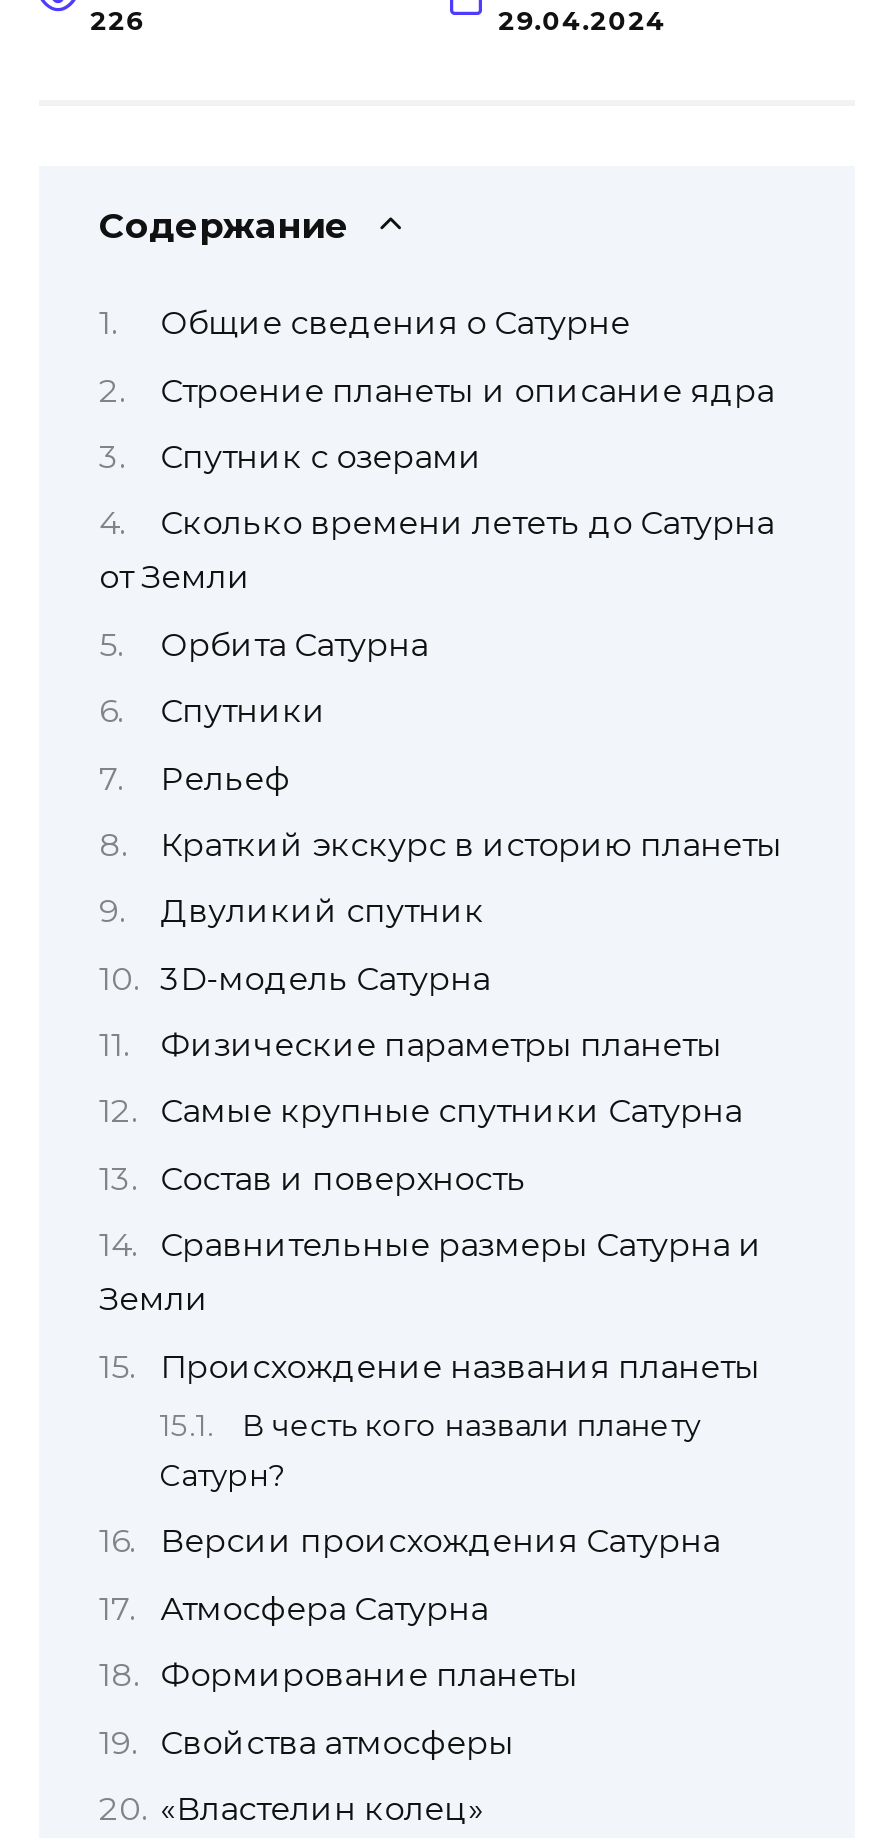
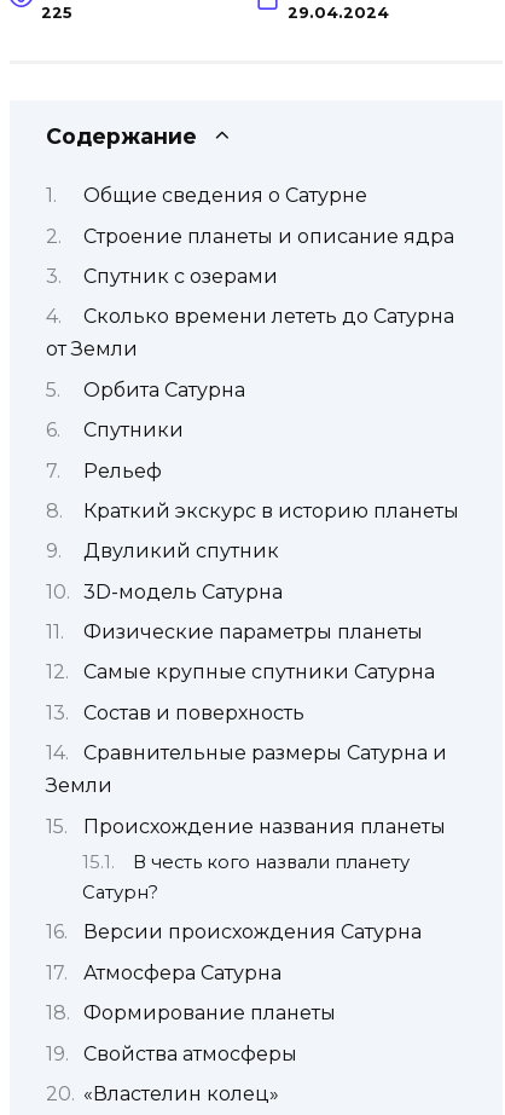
[90,6,144,36] 226 -> [41,3,72,22] 225

